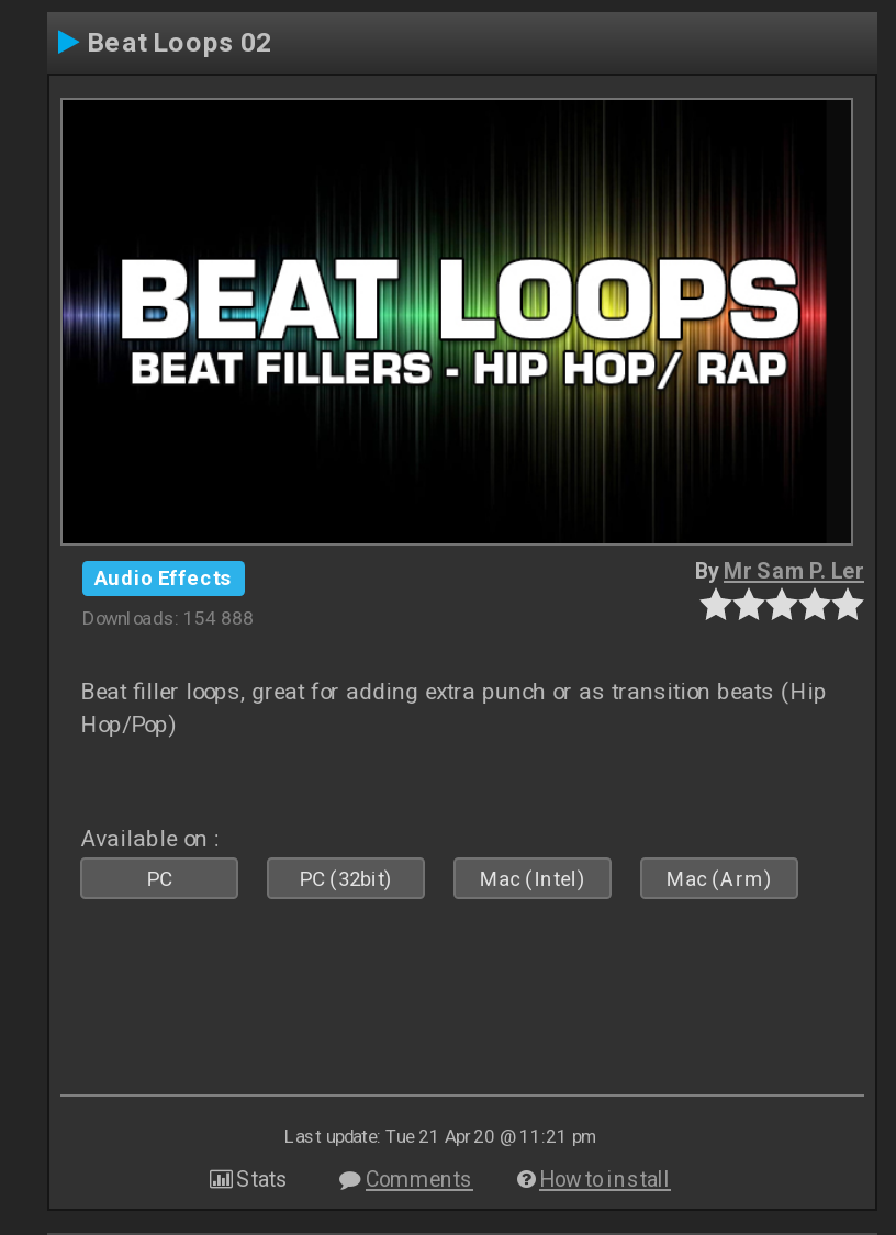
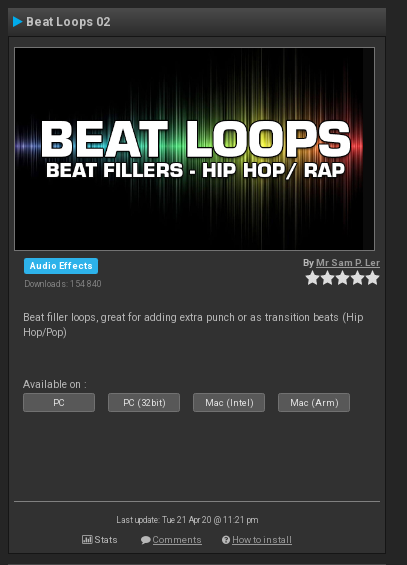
[82,606,254,628] Downloads: 154 888 -> [24,279,102,289] Downloads: 154 840

